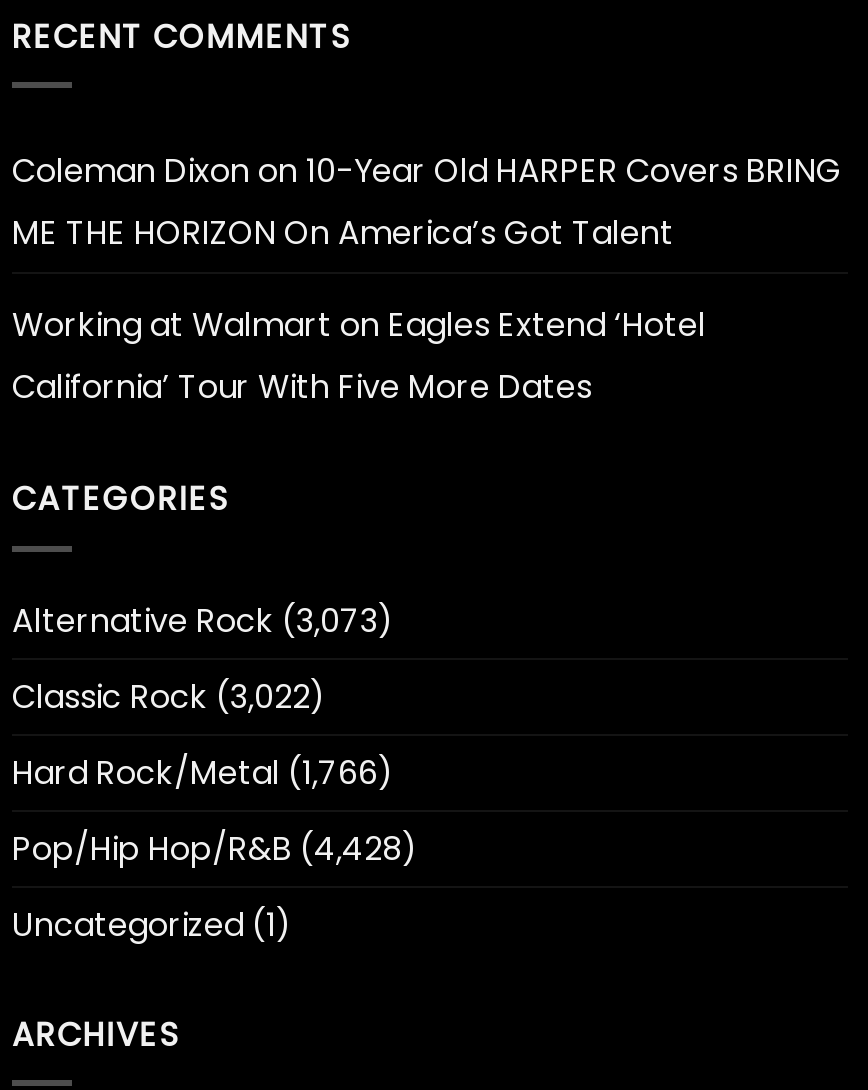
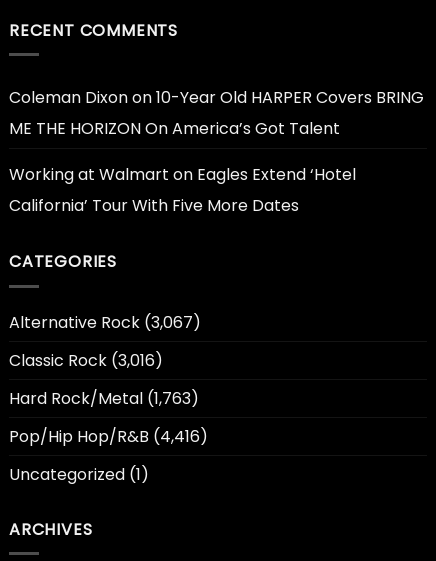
[12,598,394,644] Alternative Rock (3,073) -> [9,311,201,334] Alternative Rock (3,067)
[12,674,326,720] Classic Rock (3,022) -> [9,349,163,372] Classic Rock (3,016)
[12,750,394,796] Hard Rock/Metal (1,766) -> [9,387,199,410] Hard Rock/Metal (1,763)
[12,826,418,872] Pop/Hip Hop/R&B (4,428) -> [9,425,208,448] Pop/Hip Hop/R&B (4,416)

